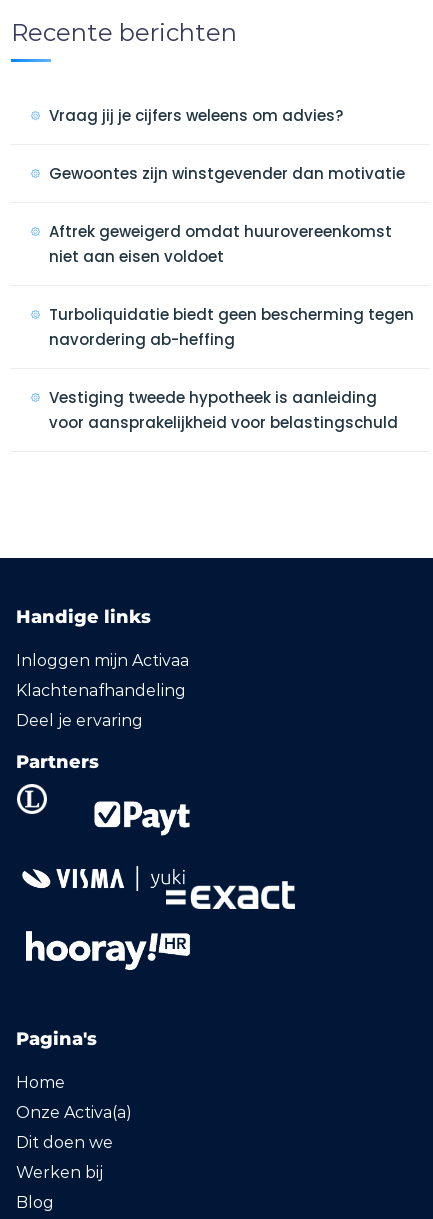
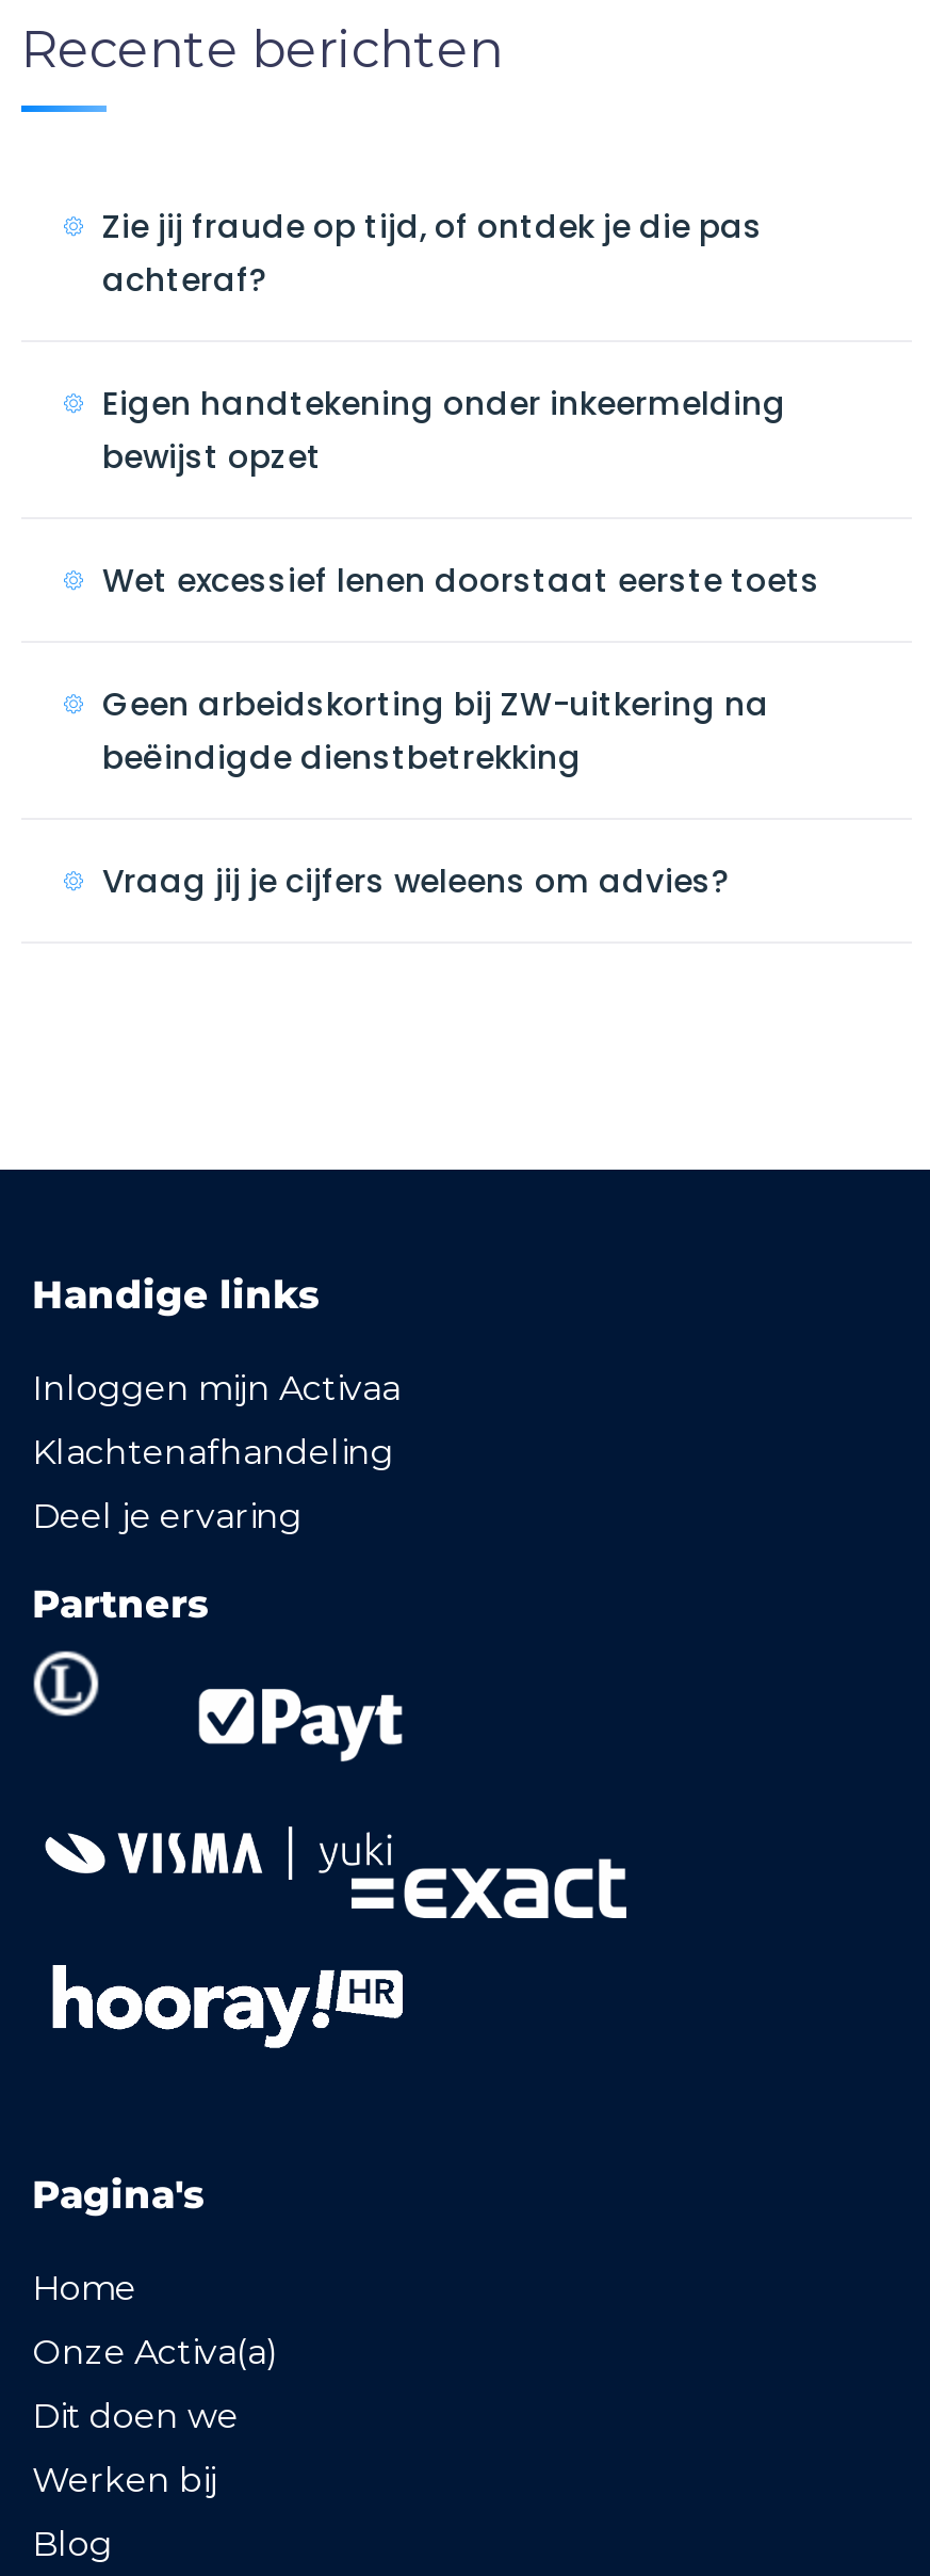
none -> [102,204,820,779] Zie jij fraude op tijd, of ontdek je die pas | achteraf? | Eigen handtekening onder inkeermelding | bewijst opzet | Wet excessief lenen doorstaat eerste toets | Geen arbeidskorting bij ZW-uitkering na | beëindigde dienstbetrekking
moved [49,105,343,126] -> [102,858,729,903]: Vraag jij je cijfers weleens om advies?
[49,163,414,433] Gewoontes zijn winstgevender dan motivatie | Aftrek geweigerd omdat huurovereenkomst | niet aan eisen voldoet | Turboliquidatie biedt geen bescherming tegen | navordering ab-heffing | Vestiging tweede hypotheek is aanleiding | voor aansprakelijkheid voor belastingschuld -> none

